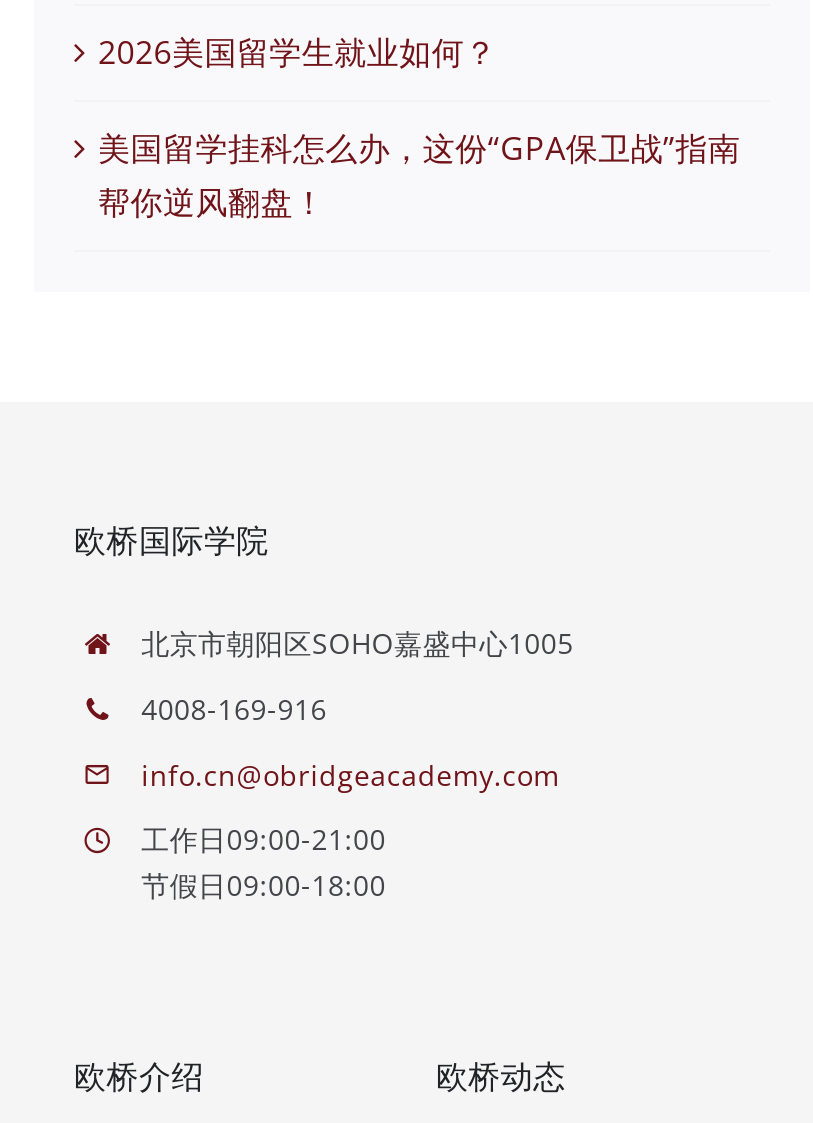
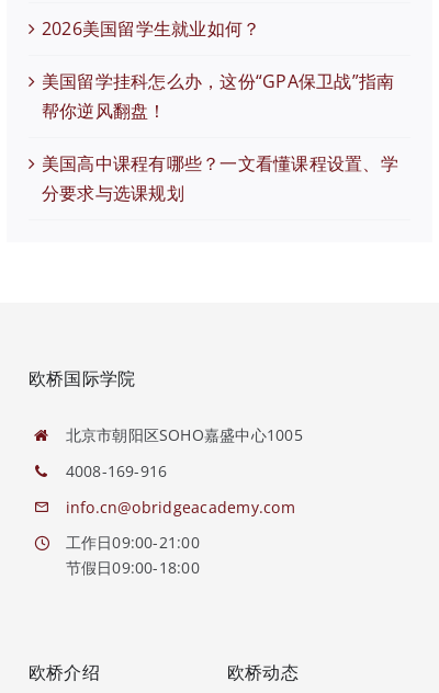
none -> [42,151,398,205] 美国高中课程有哪些？一文看懂课程设置、学 | 分要求与选课规划

